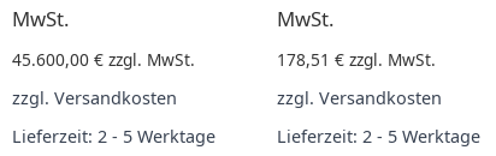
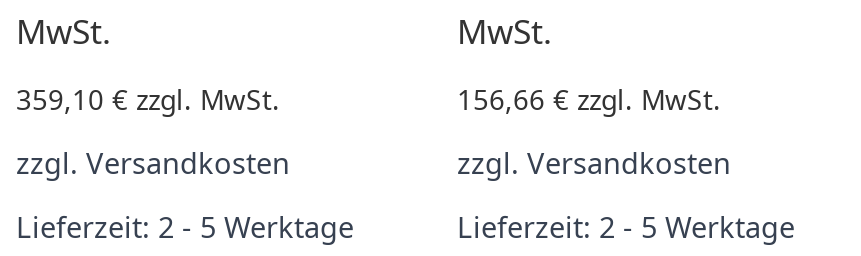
[12,48,195,71] 45.600,00 €zzgl. MwSt. -> [16,80,280,118] 359,10 €zzgl. MwSt.
[277,48,436,71] 178,51 €zzgl. MwSt. -> [457,80,721,118] 156,66 €zzgl. MwSt.

